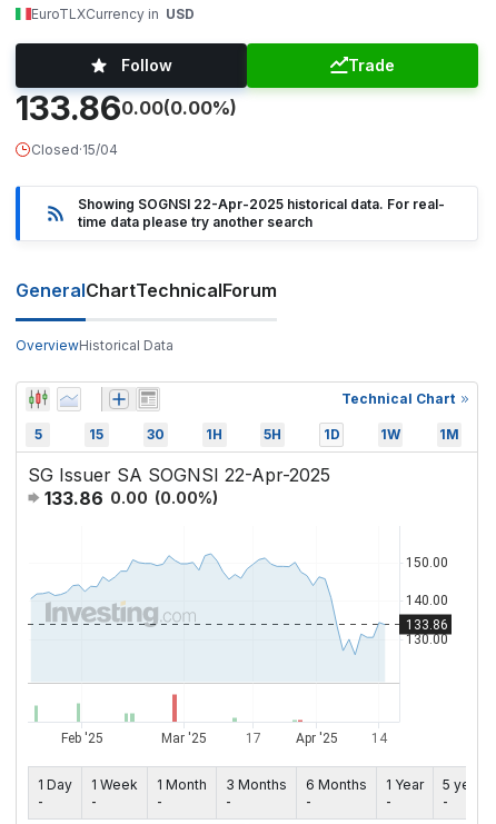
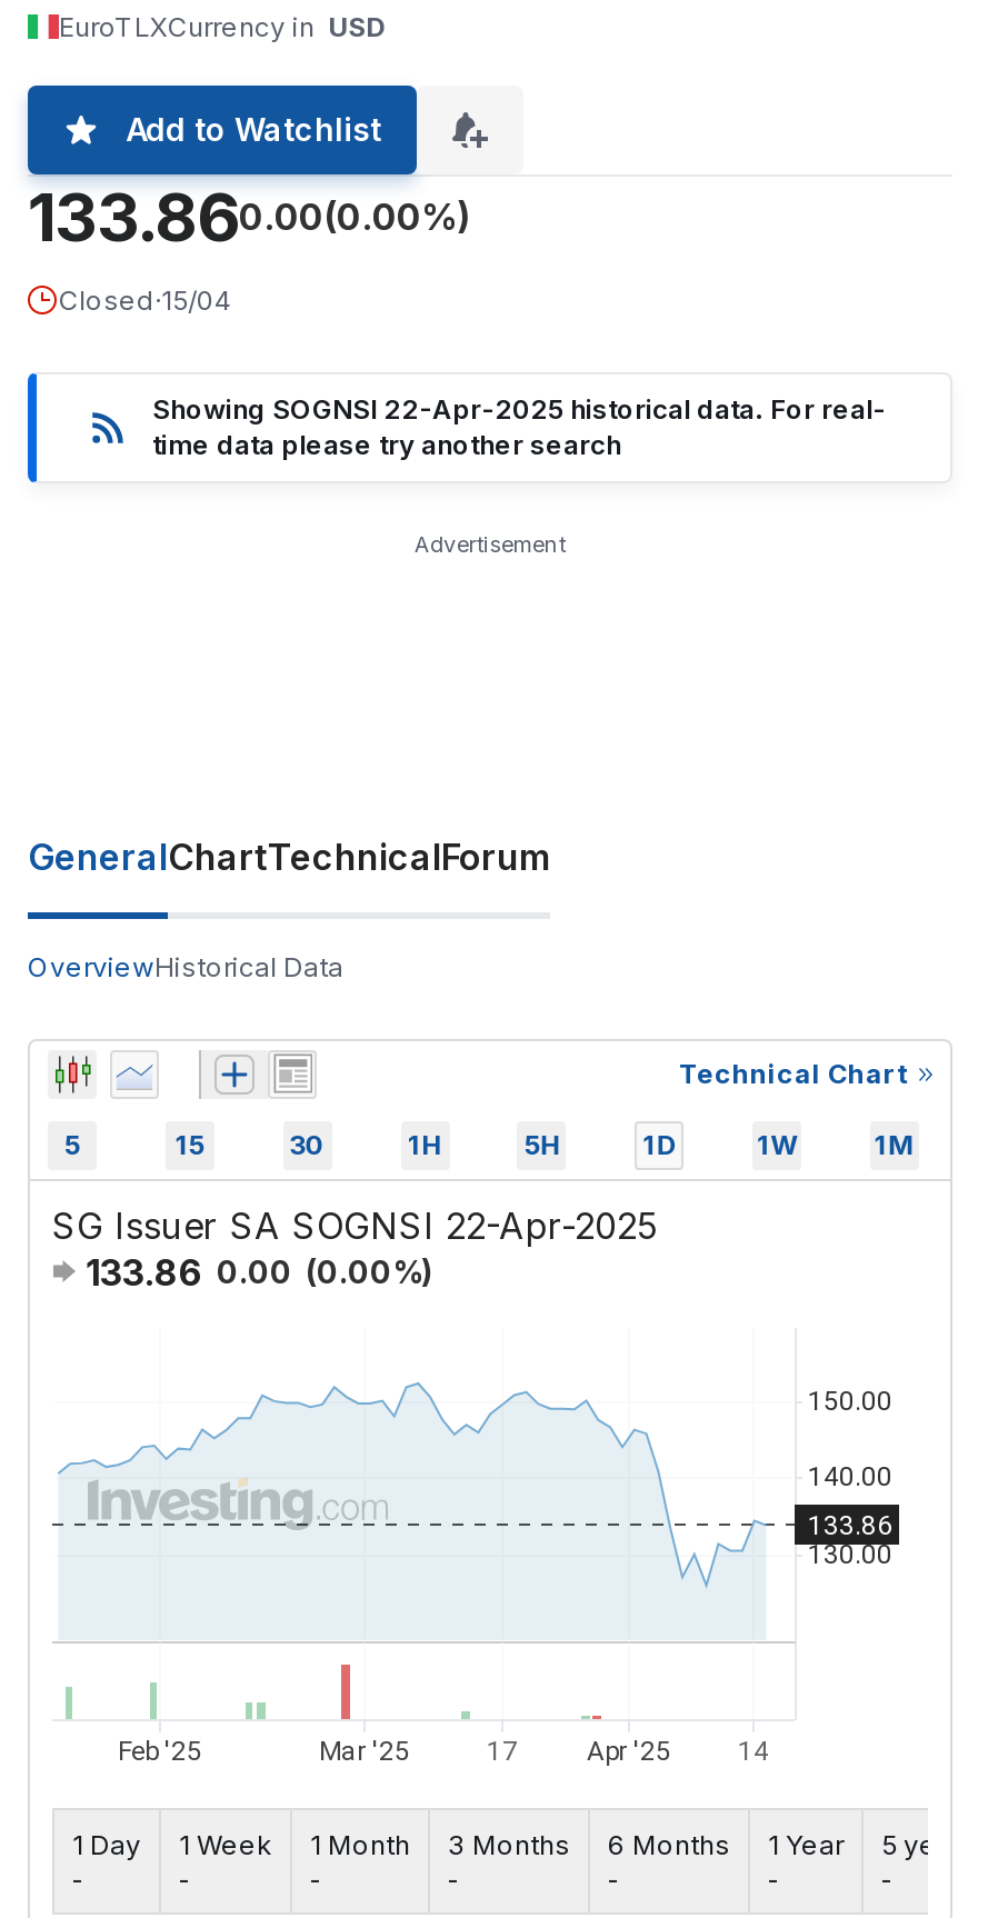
[121,55,395,74] Follow | Trade -> [126,110,381,147] Add to Watchlist
none -> [415,530,566,556] Advertisement

